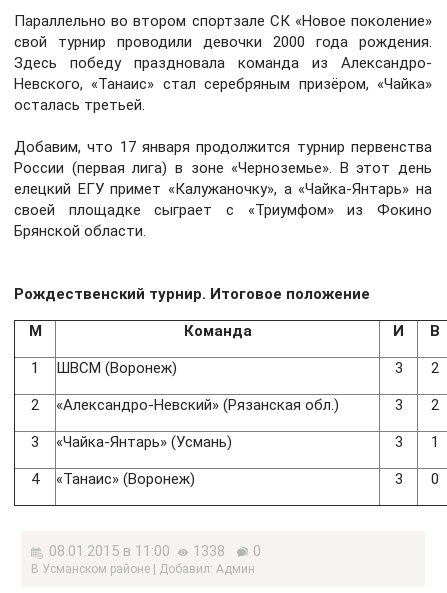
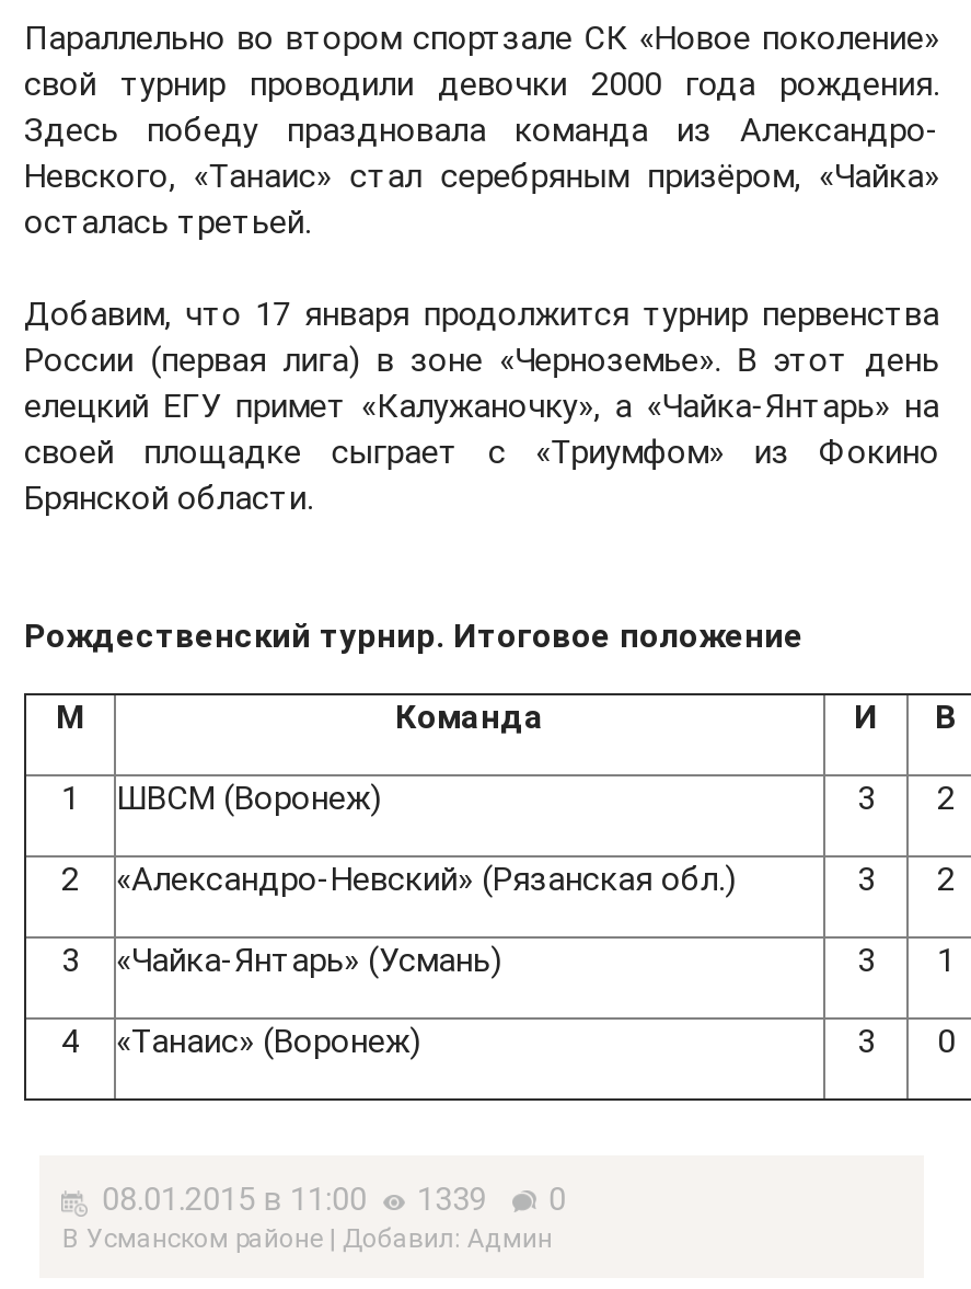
[49,542,261,560] 08.01.2015 в 11:00 1338 0 -> [102,1179,566,1219] 08.01.2015 в 11:00 1339 0

